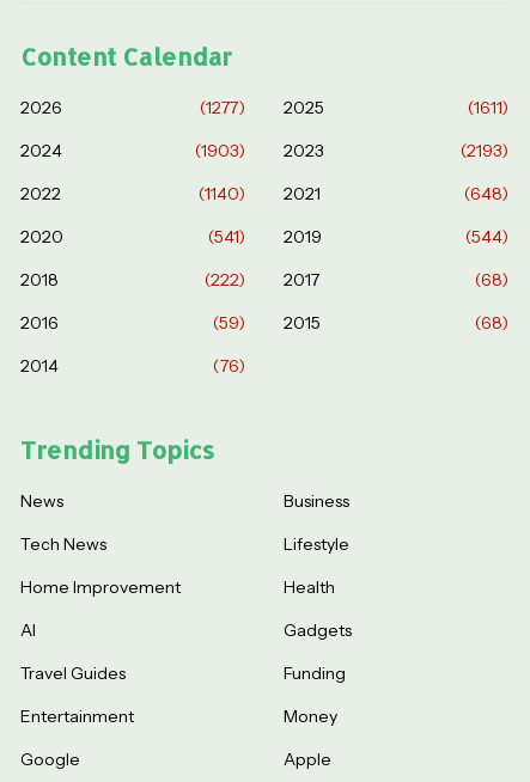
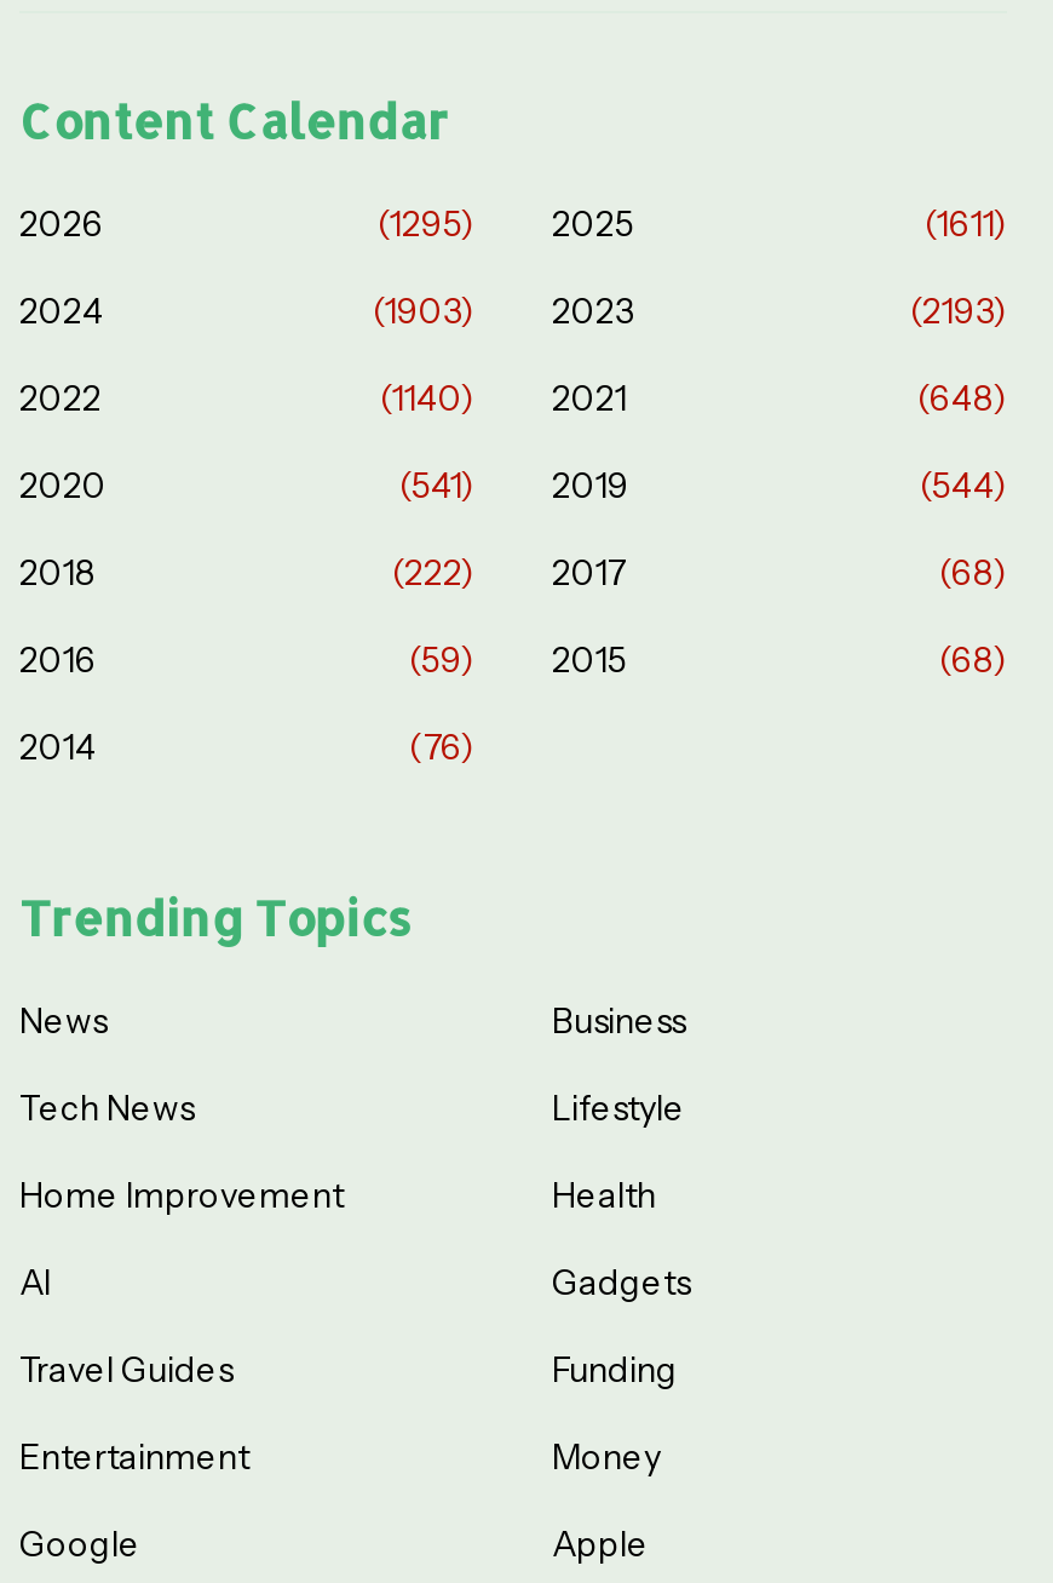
[200,97,324,118] (1277) 2025 -> [378,202,634,246] (1295) 2025

